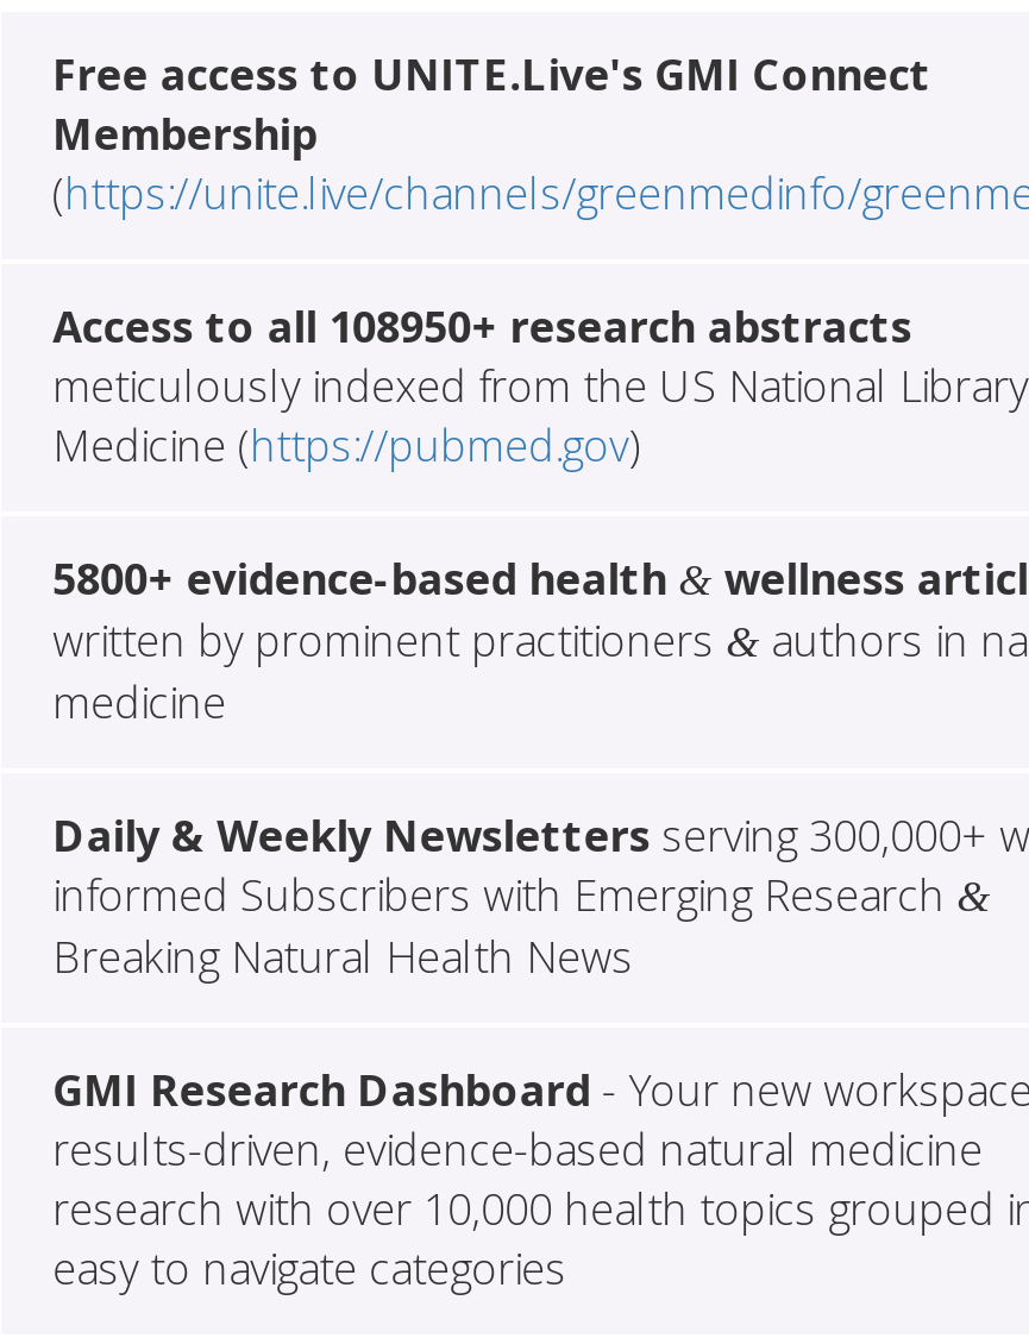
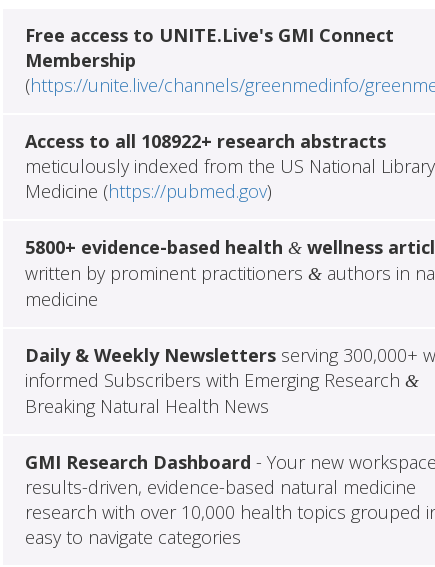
[53,298,911,355] Access to all 108950+ research abstracts -> [25,129,386,153] Access to all 108922+ research abstracts

